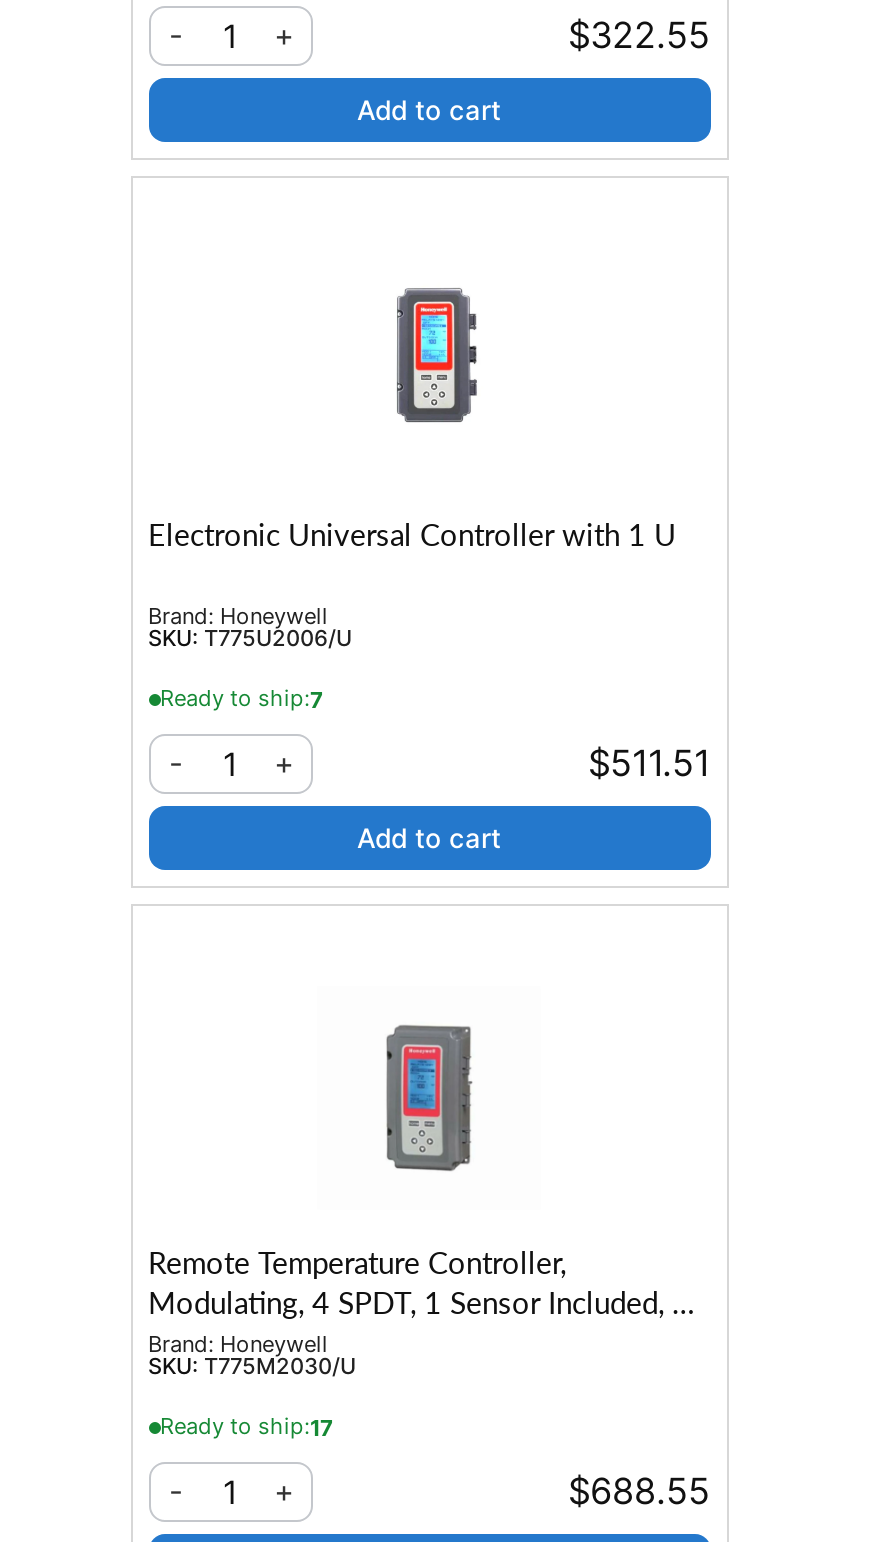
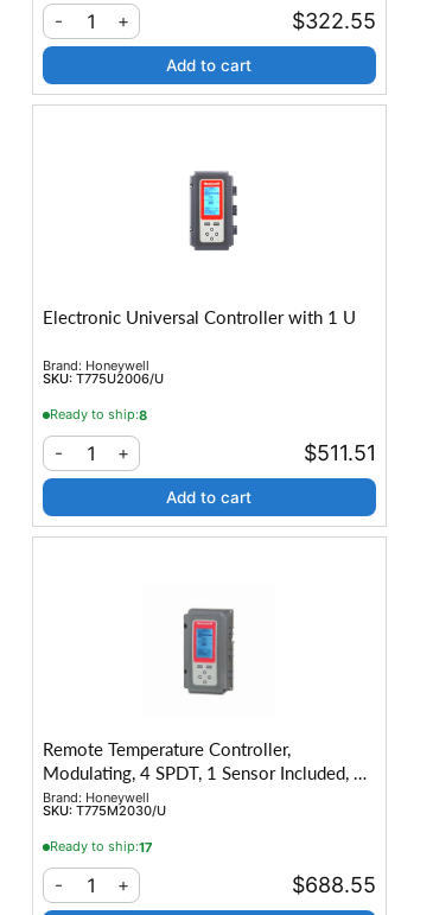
[160,685,324,714] Ready to ship:7 -> [49,406,147,424] Ready to ship:8

